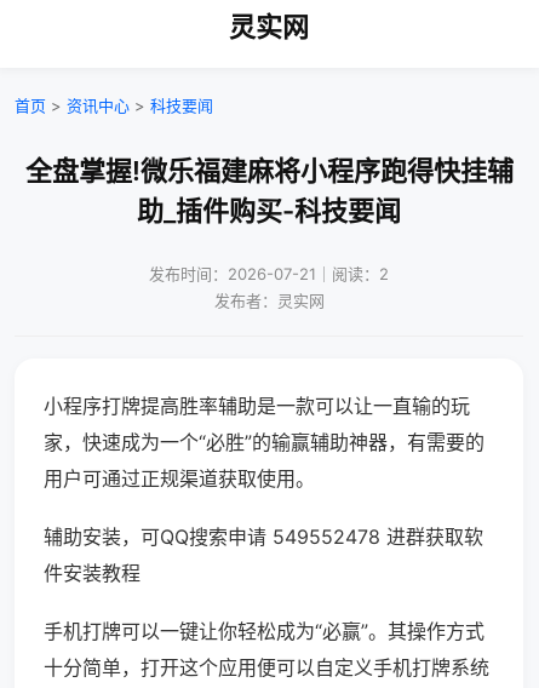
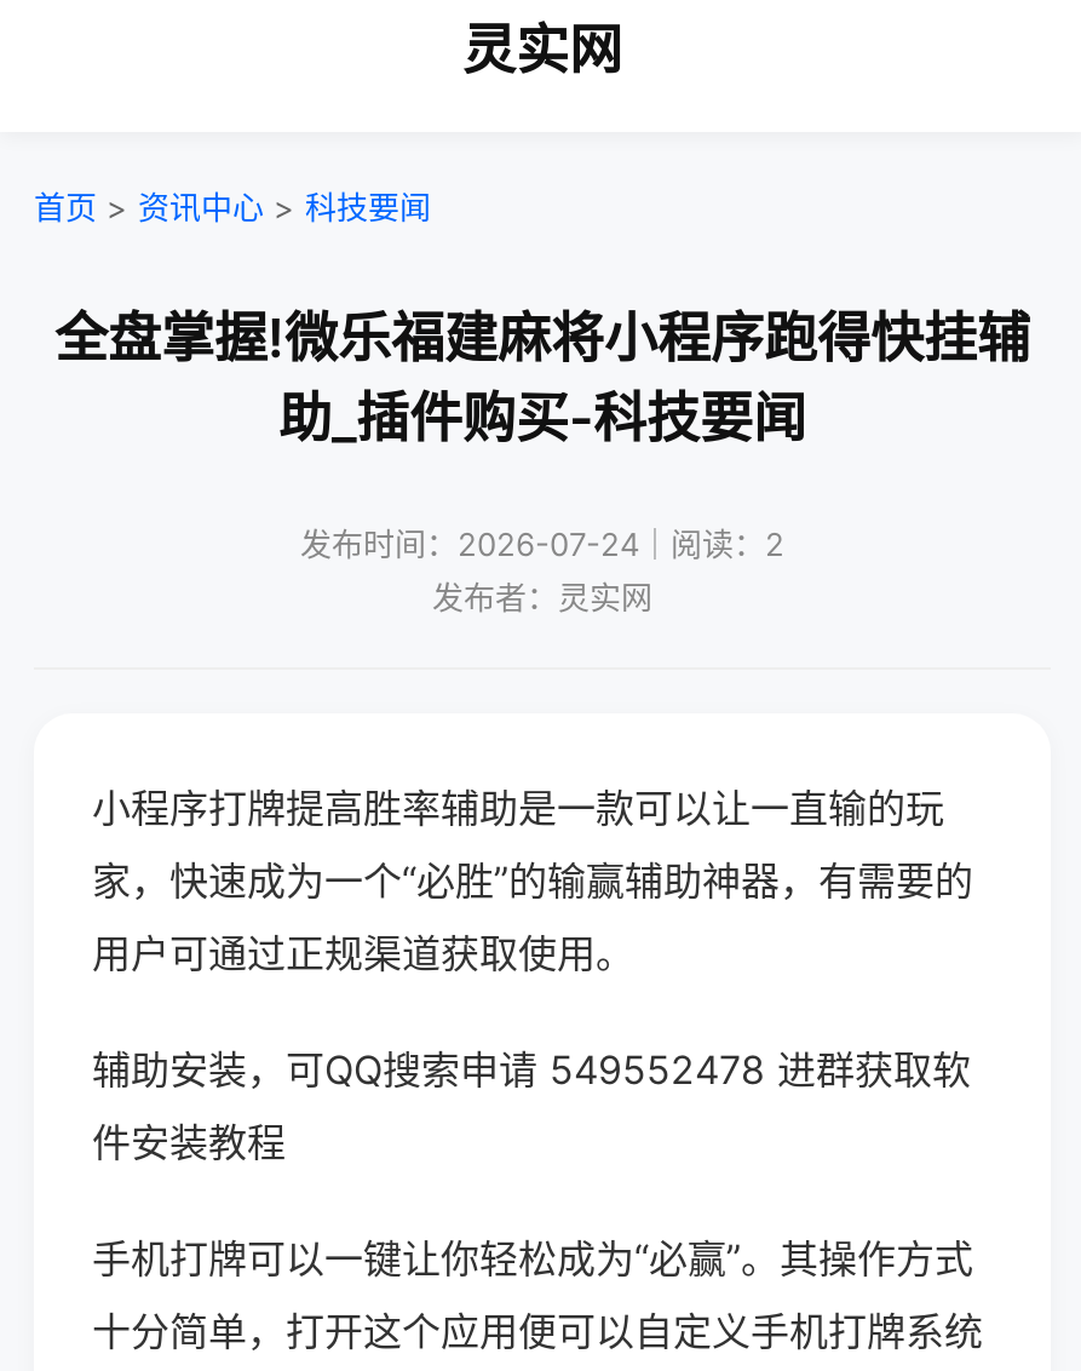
[149,264,389,283] 发布时间：2026-07-21｜阅读：2 -> [300,524,784,563] 发布时间：2026-07-24｜阅读：2

